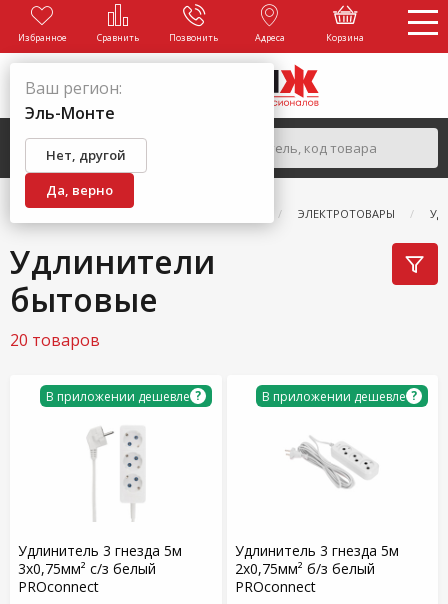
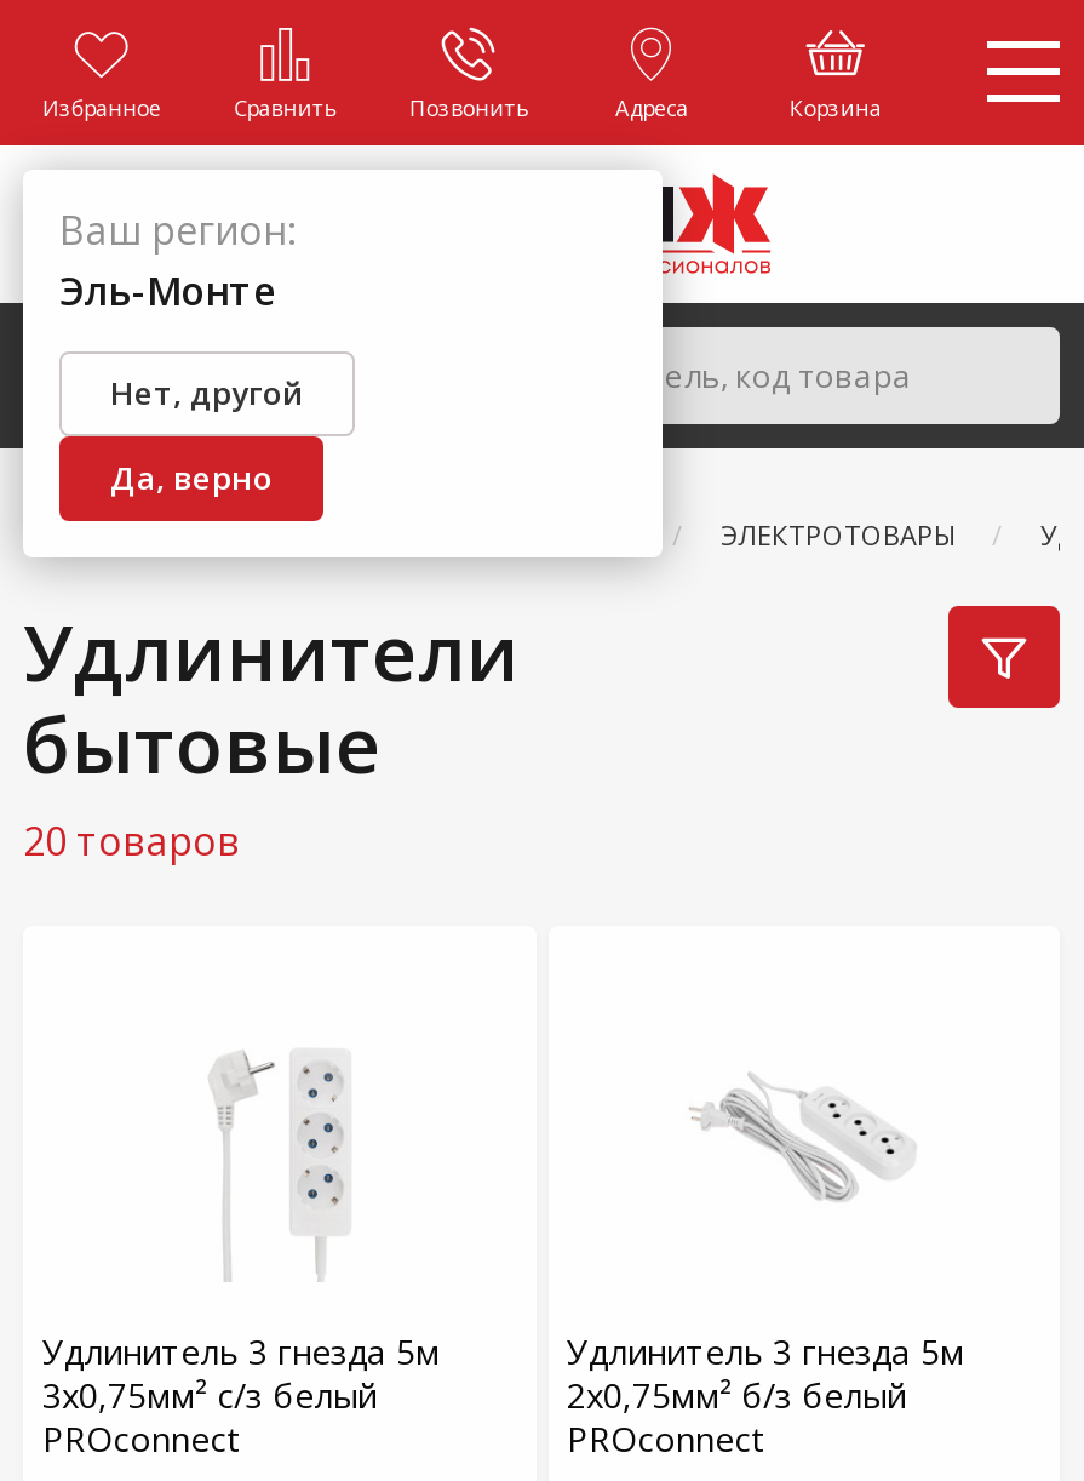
[45,387,200,404] В приложении дешевле ? -> none
[262,387,417,404] В приложении дешевле ? -> none

